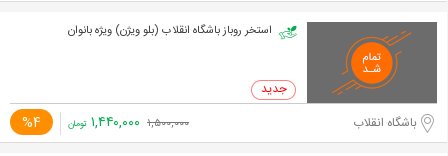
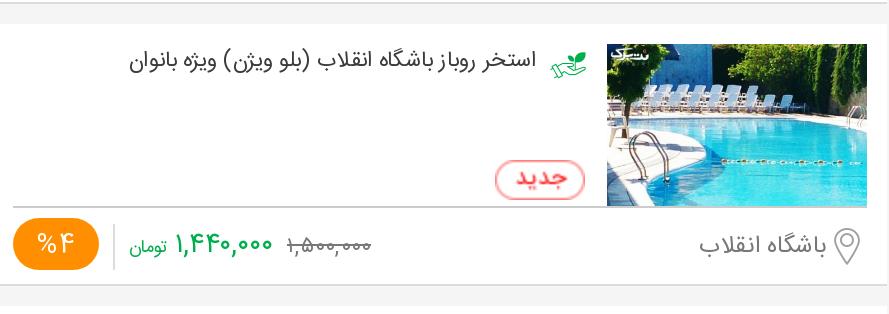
[306,22,438,104] [image] -> [605,44,869,208] [image]

